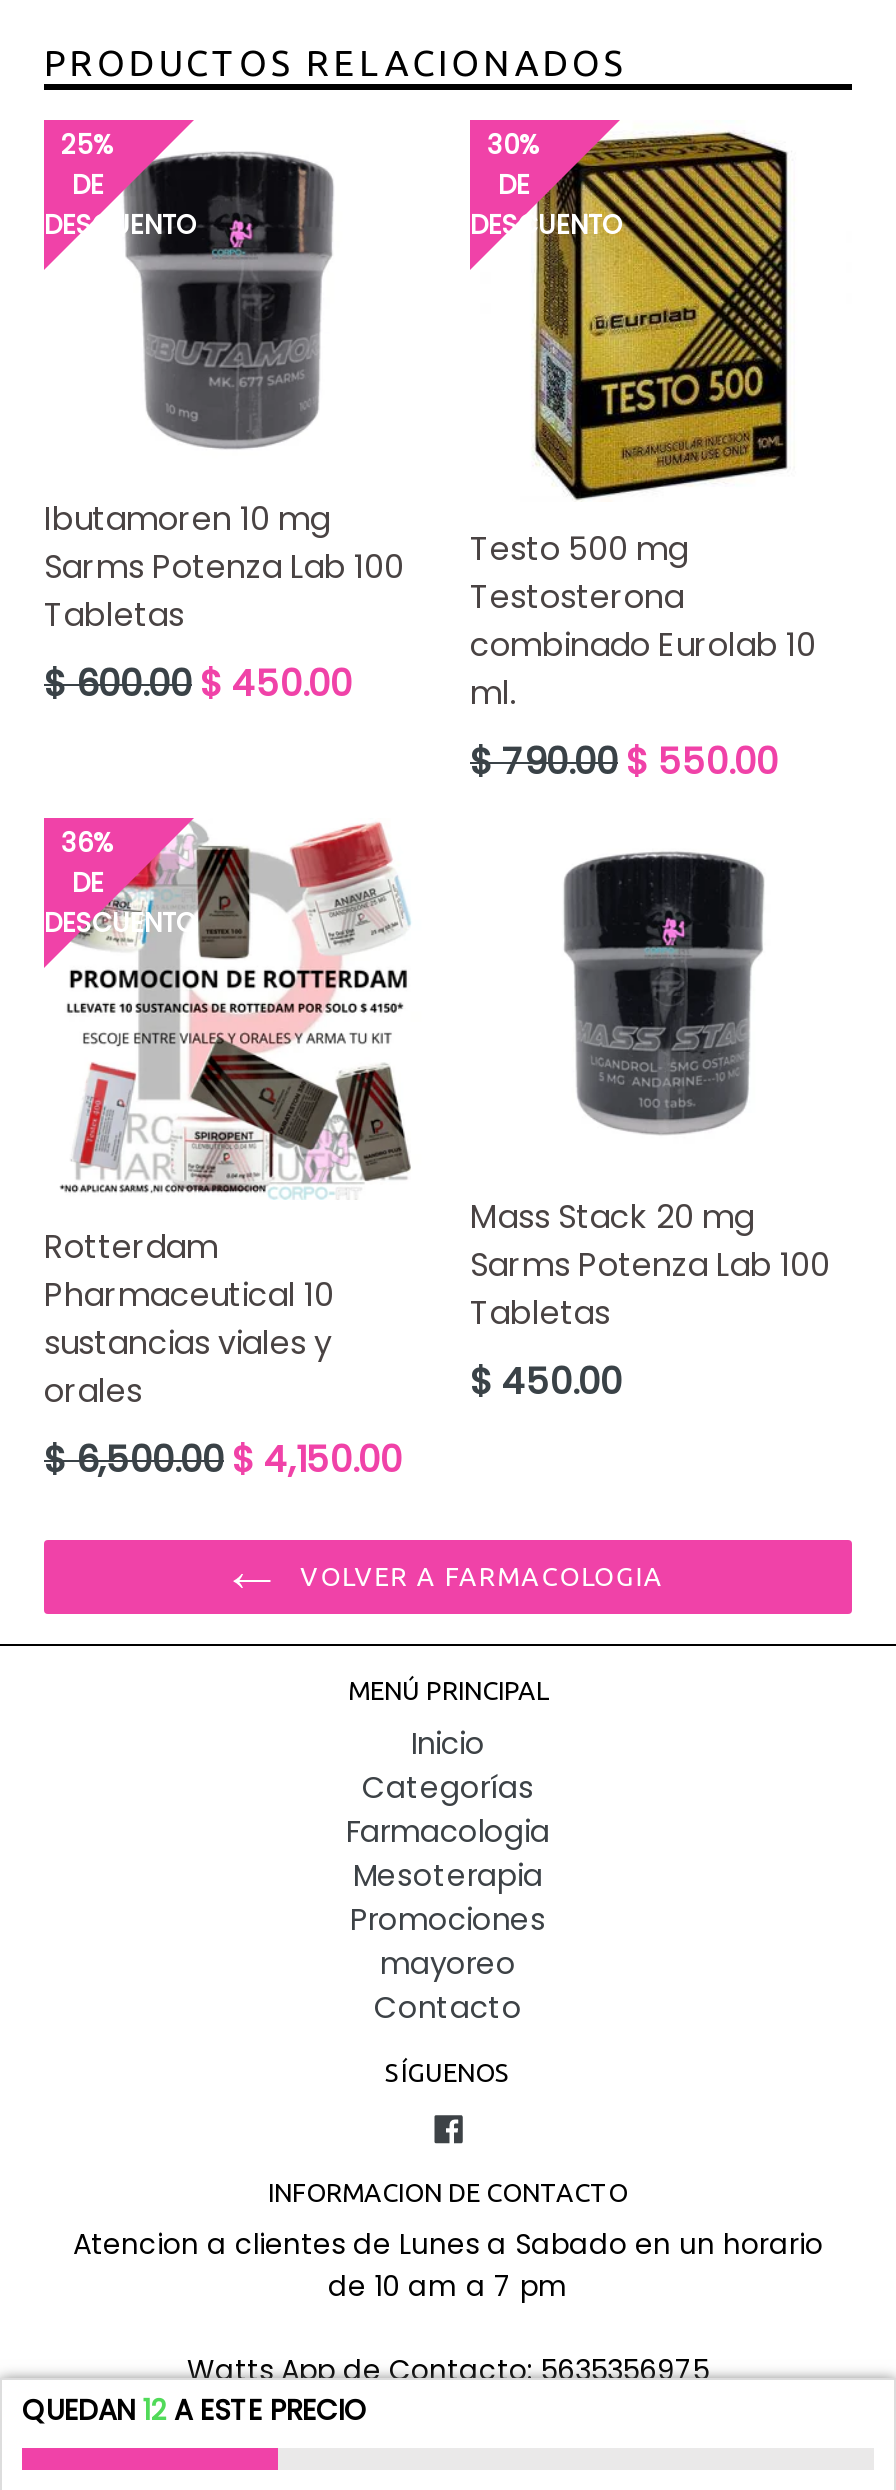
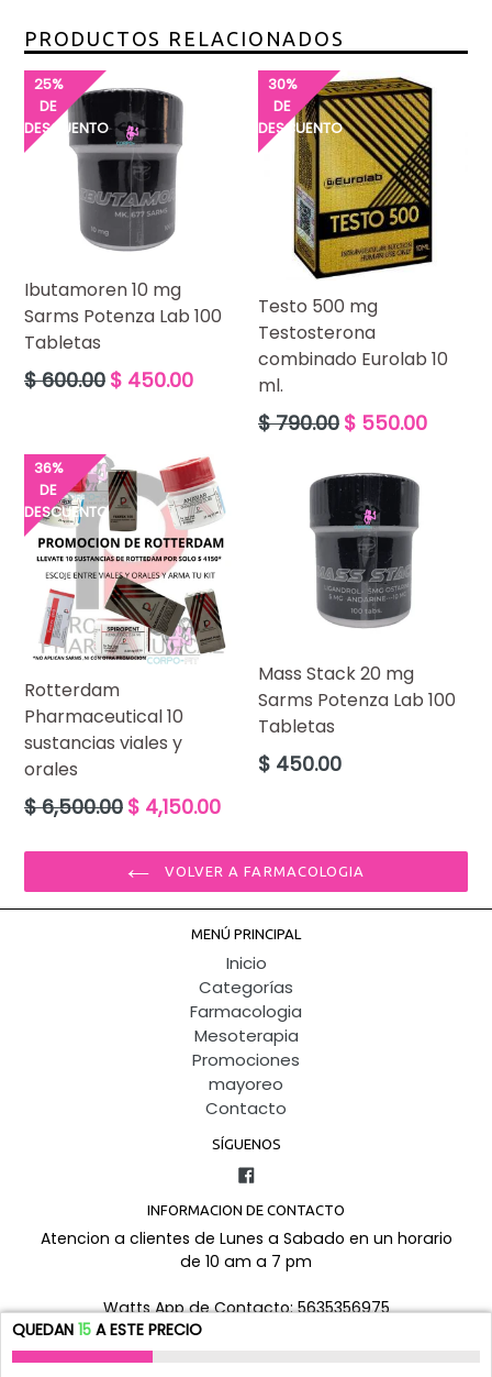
[22,2389,368,2429] QUEDAN 12 A ESTE PRECIO -> [12,1318,202,1340] QUEDAN 15 A ESTE PRECIO

